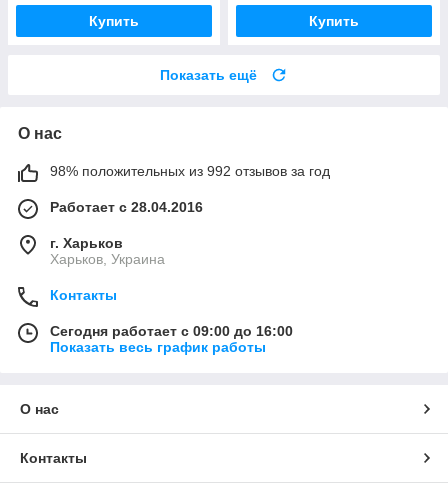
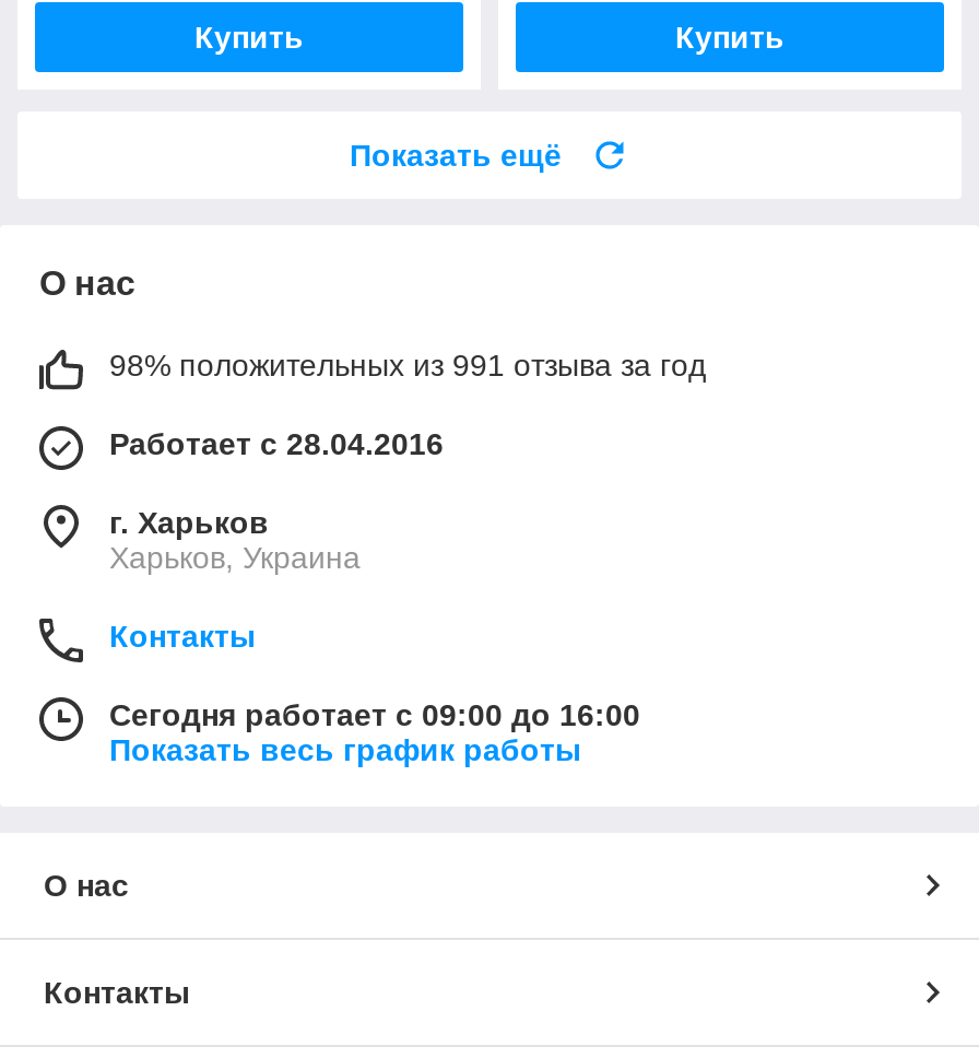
[50,163,330,179] 98% положительных из 992 отзывов за год -> [109,347,706,382] 98% положительных из 991 отзыва за год

